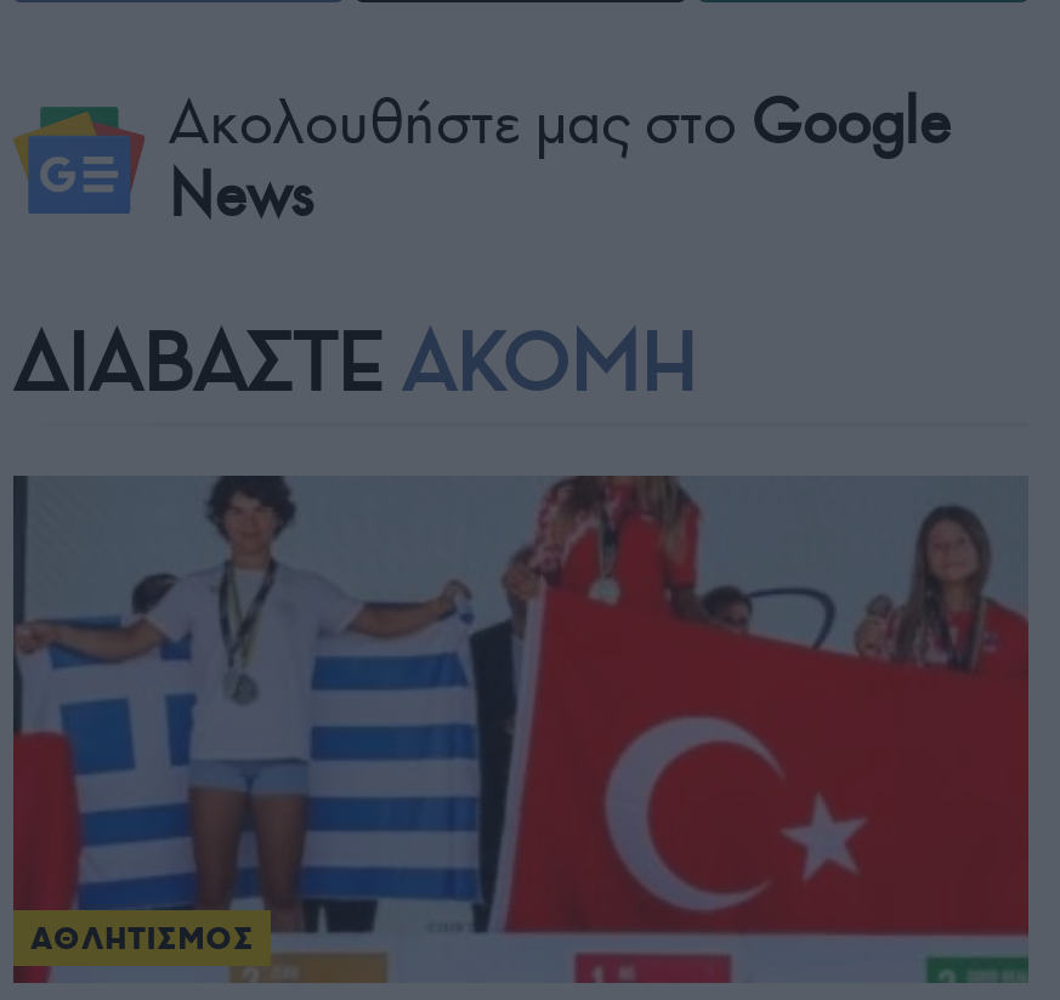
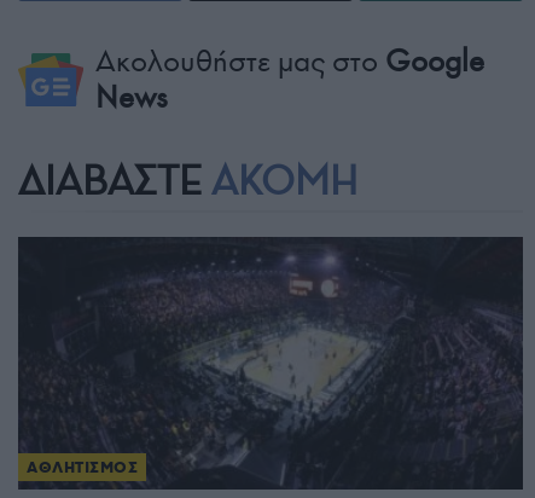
[11,473,1031,985] [image] -> [17,236,524,491] [image]

